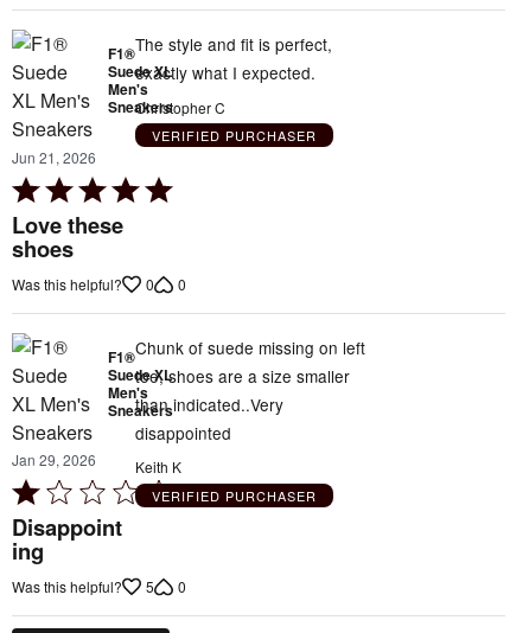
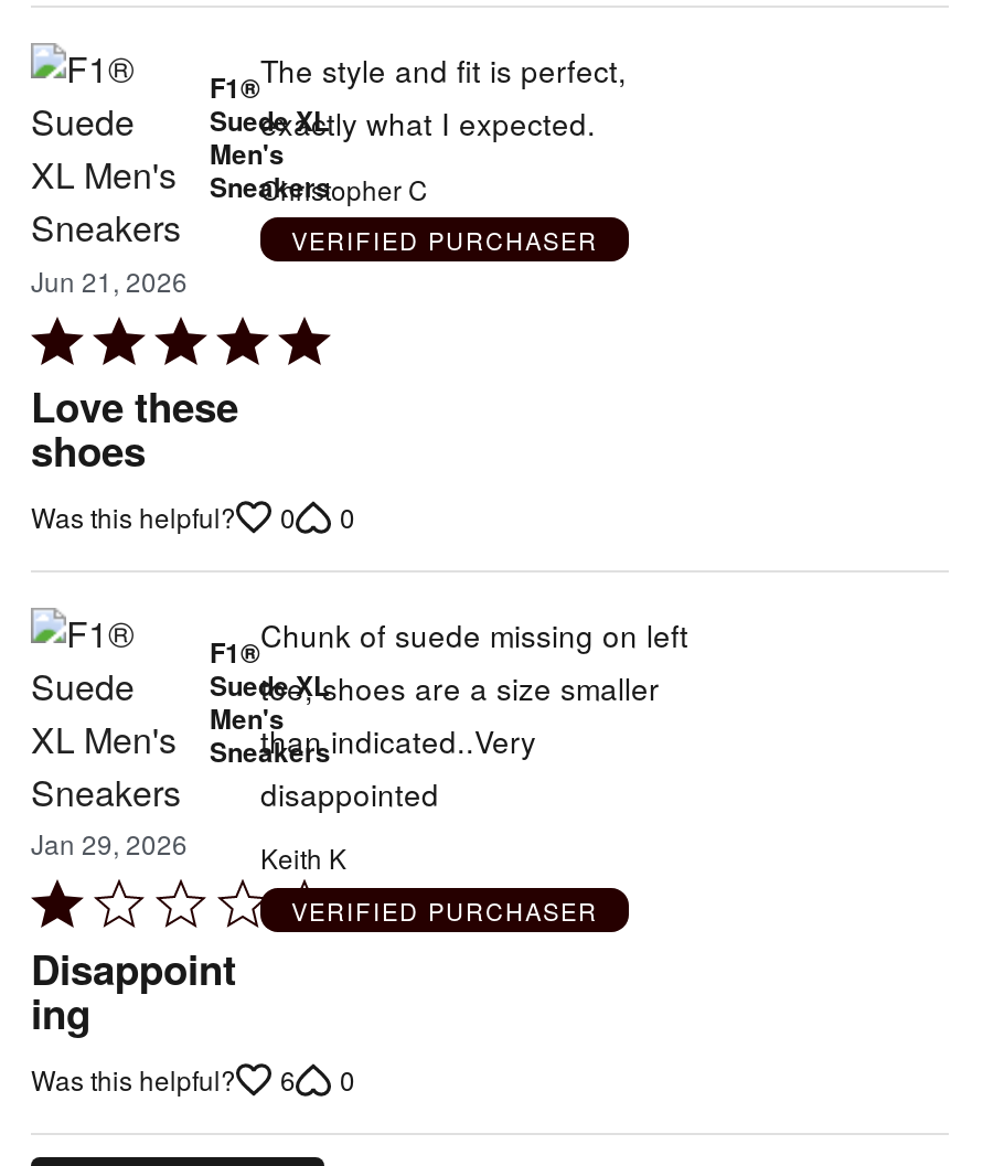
[146,576,154,596] 5 -> [280,1060,296,1097] 6

